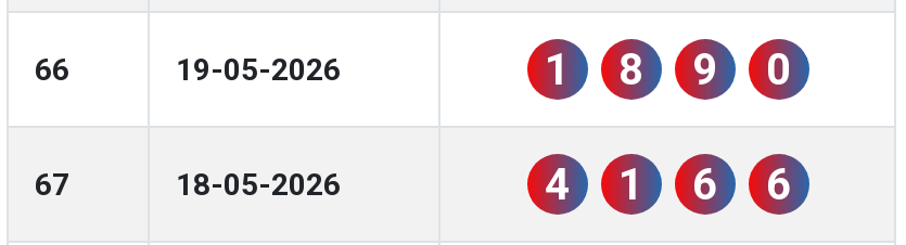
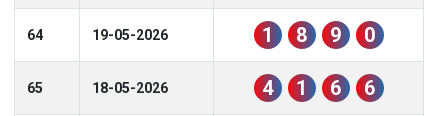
[35,51,69,86] 66 -> [27,27,43,43] 64
[35,166,69,201] 67 -> [27,80,43,96] 65

